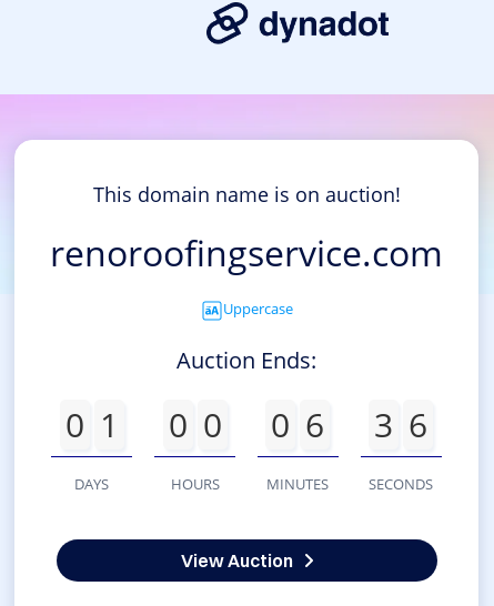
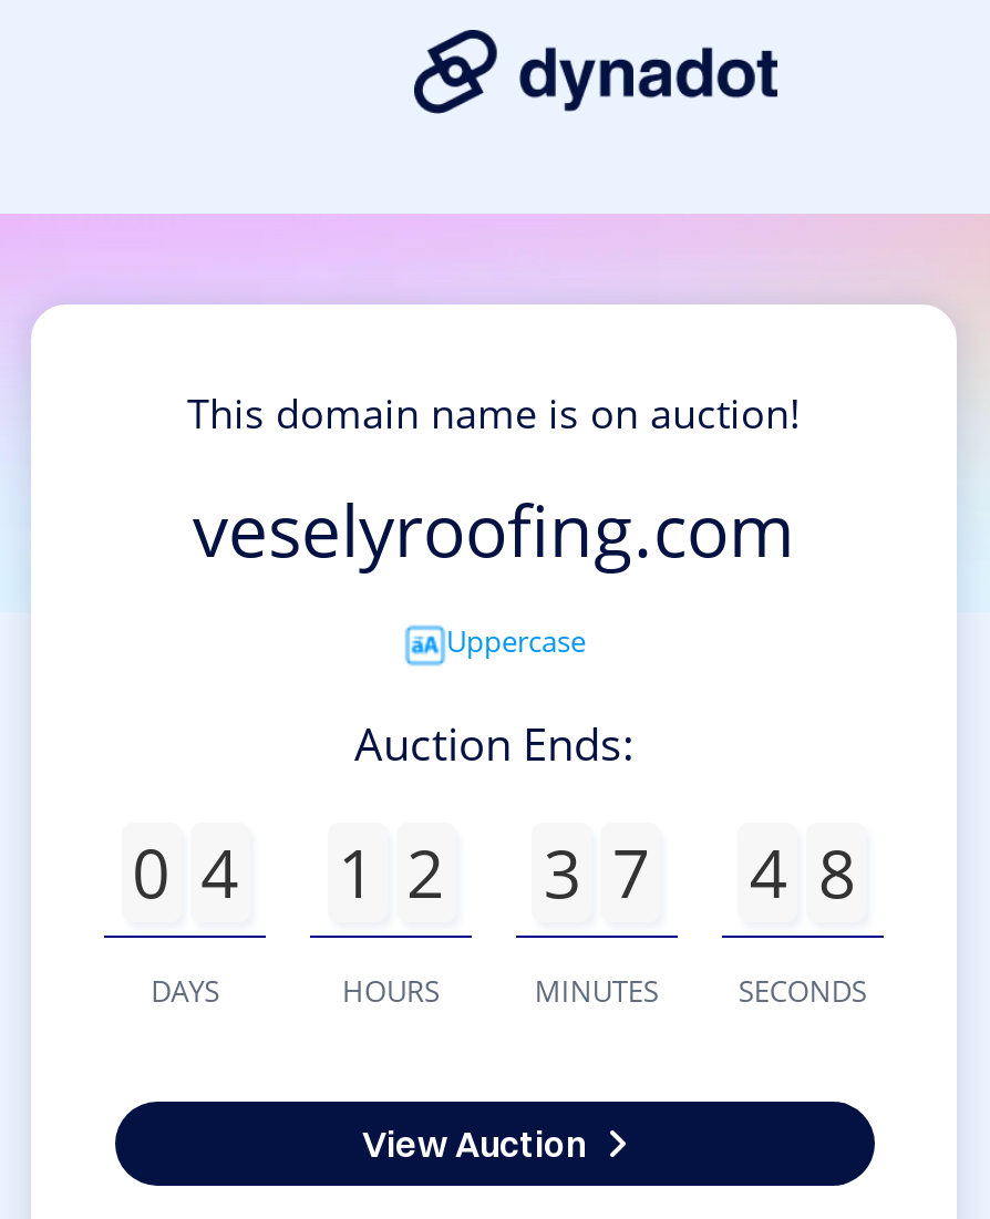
[50,229,443,277] renoroofingservice.com -> [193,483,795,578] veselyroofing.com
[65,402,118,447] 0 1 -> [132,827,238,918] 0 4
[168,402,221,447] 0 0 -> [338,827,444,918] 1 2
[271,402,325,447] 0 6 -> [544,827,650,918] 3 7
[374,402,428,447] 3 6 -> [749,827,856,918] 4 8

